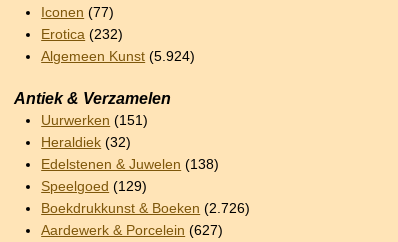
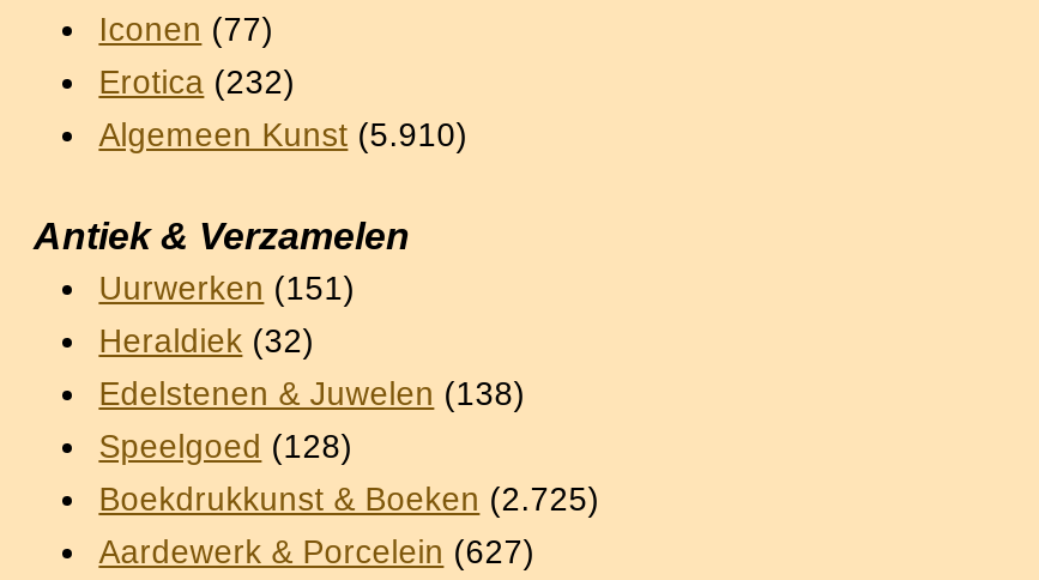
[41,49,195,64] Algemeen Kunst (5.924) -> [99,117,468,153] Algemeen Kunst (5.910)
[41,179,147,194] Speelgoed (129) -> [99,428,353,464] Speelgoed (128)
[41,201,250,216] Boekdrukkunst & Boeken (2.726) -> [99,481,600,517] Boekdrukkunst & Boeken (2.725)

